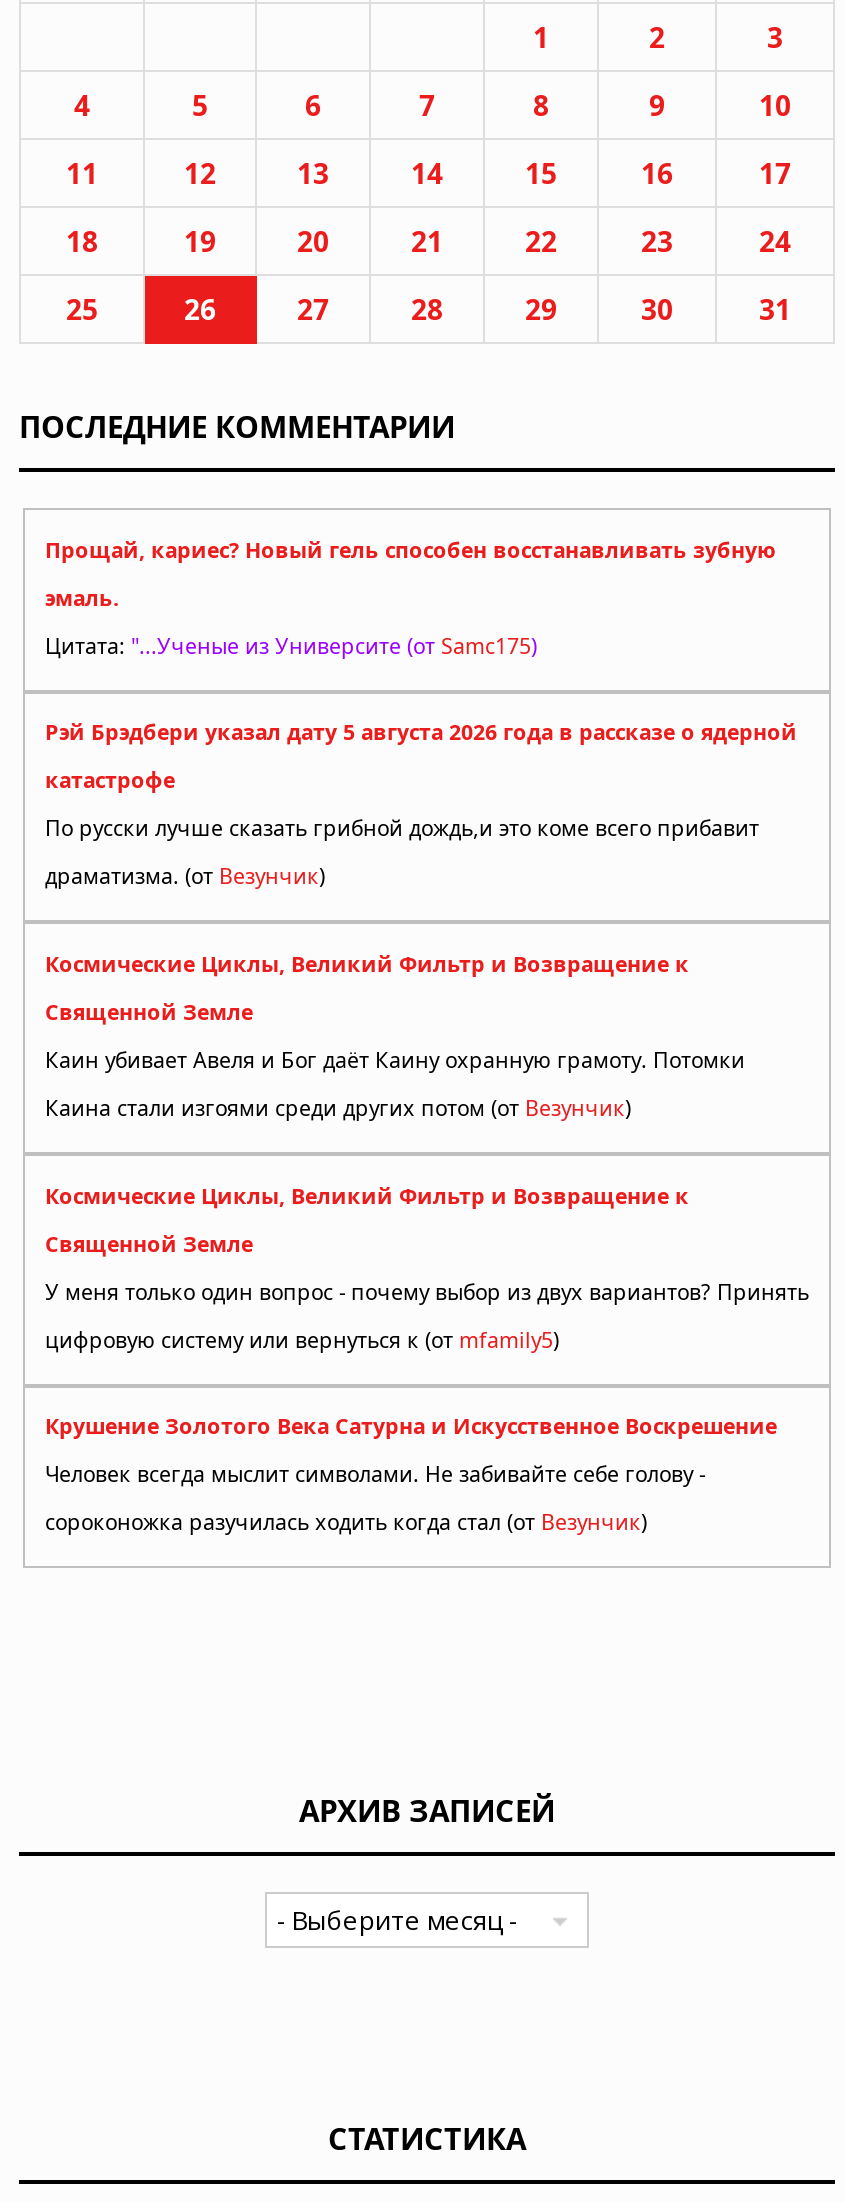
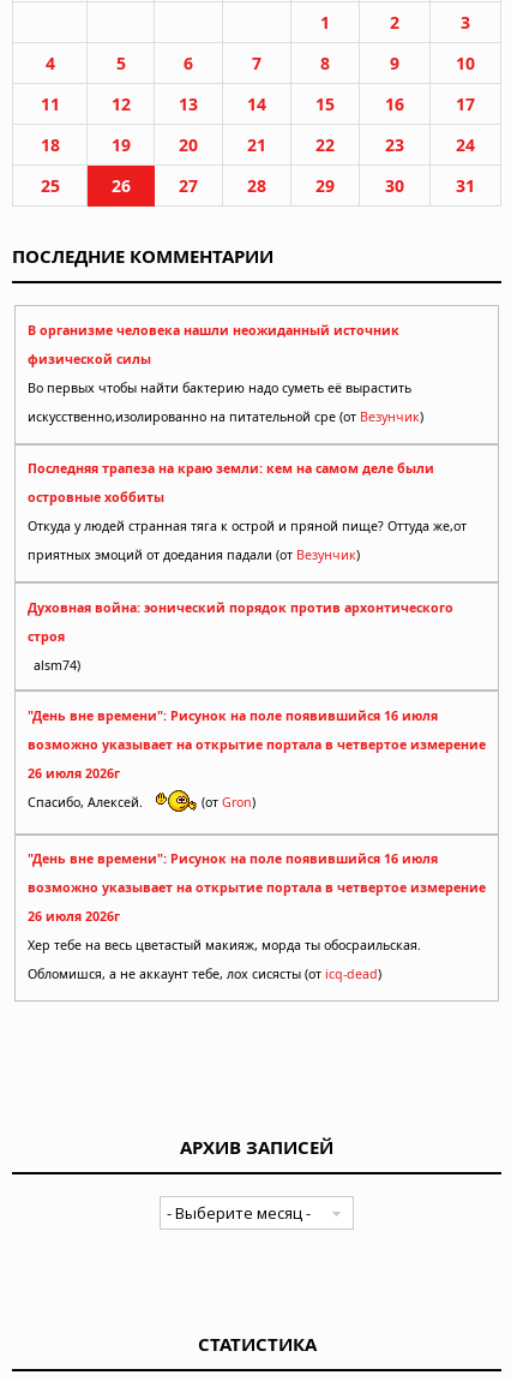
[45,536,809,1536] Прощай, кариес? Новый гель способен восстанавливать зубную | эмаль. | Цитата: "...Ученые из Университе (от Samc175) | Рэй Брэдбери указал дату 5 августа 2026 года в рассказе о ядерной | катастрофе | По русски лучше сказать грибной дождь,и это коме всего прибавит | драматизма. (от Везунчик) | Космические Циклы, Великий Фильтр и Возвращение к | Священной Земле | Каин убивает Авеля и Бог даёт Каину охранную грамоту. Потомки | Каина стали изгоями среди других потом (от Везунчик) | Космические Циклы, Великий Фильтр и Возвращение к | Священной Земле | У меня только один вопрос - почему выбор из двух вариантов? Принять | цифровую систему или вернуться к (от mfamily5) | Крушение Золотого Века Сатурна и Искусственное Воскрешение | Человек всегда мыслит символами. Не забивайте себе голову - | сороконожка разучилась ходить когда стал (от Везунчик) -> [28,322,486,983] В организме человека нашли неожиданный источник | физической силы | Во первых чтобы найти бактерию надо суметь её вырастить | искусственно,изолированно на питательной сре (от Везунчик) | Последняя трапеза на краю земли: кем на самом деле были | островные хоббиты | Откуда у людей странная тяга к острой и пряной пище? Оттуда же,от | приятных эмоций от доедания падали (от Везунчик) | Духовная война: эонический порядок против архонтического | строя | alsm74) | "День вне времени": Рисунок на поле появившийся 16 июля | возможно указывает на открытие портала в четвертое измерение | 26 июля 2026г | Спасибо, Алексей. | (от Gron) | "День вне времени": Рисунок на поле появившийся 16 июля | возможно указывает на открытие портала в четвертое измерение | 26 июля 2026г | Хер тебе на весь цветастый макияж, морда ты обосраильская. | Обломишся, а не аккаунт тебе, лох сисясты (от icq-dead)

